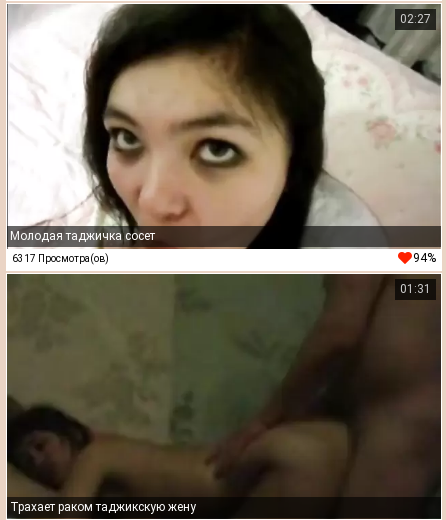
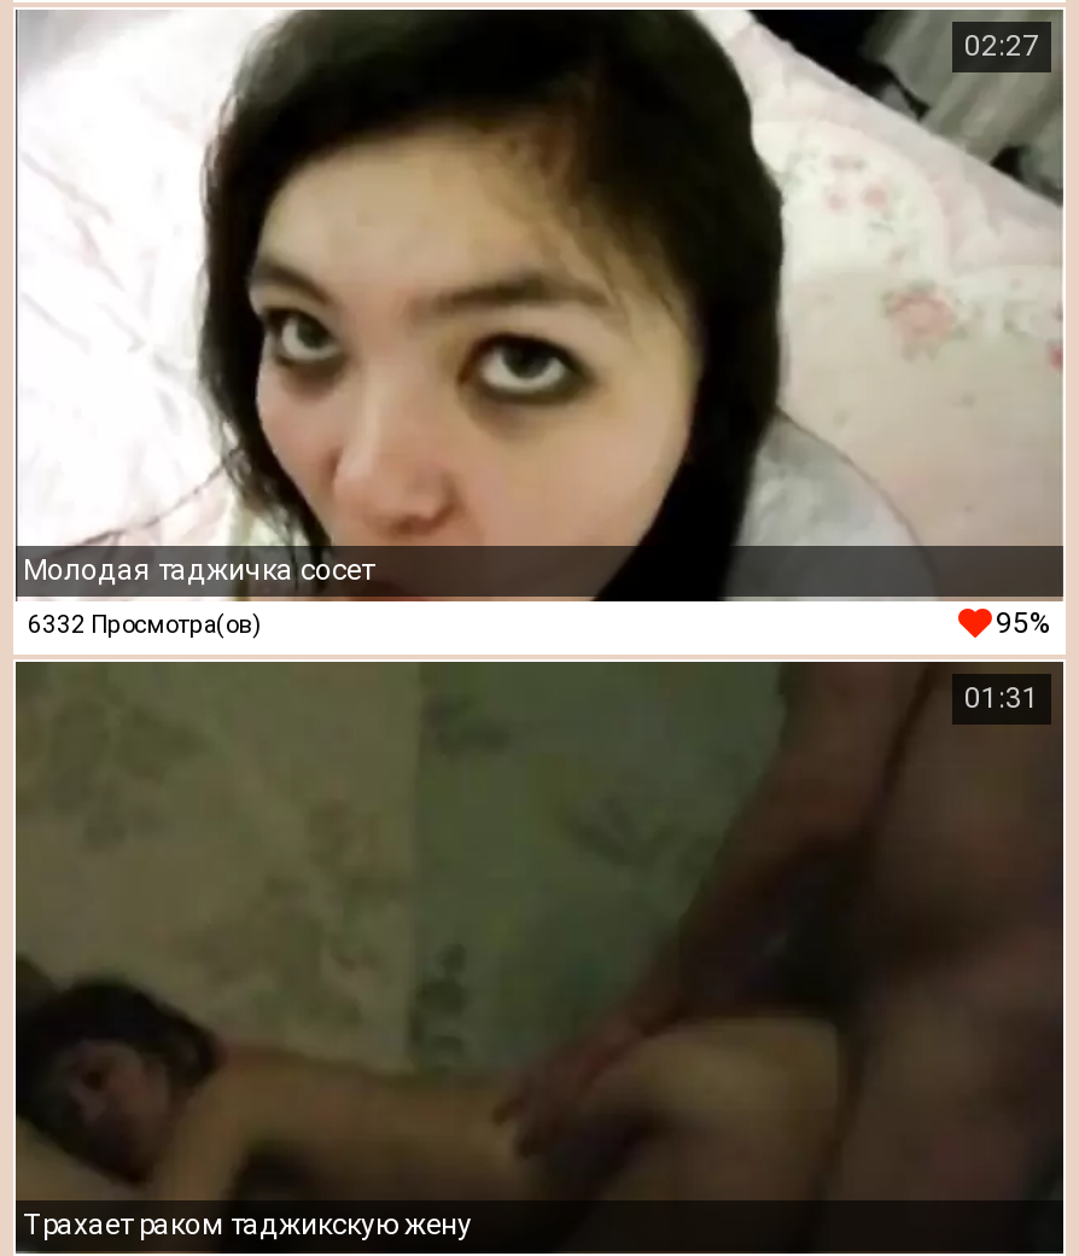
[12,253,109,264] 6317 Просмотра(ов) -> [28,611,262,638] 6332 Просмотра(ов)
[413,251,436,265] 94% -> [996,607,1051,641] 95%

